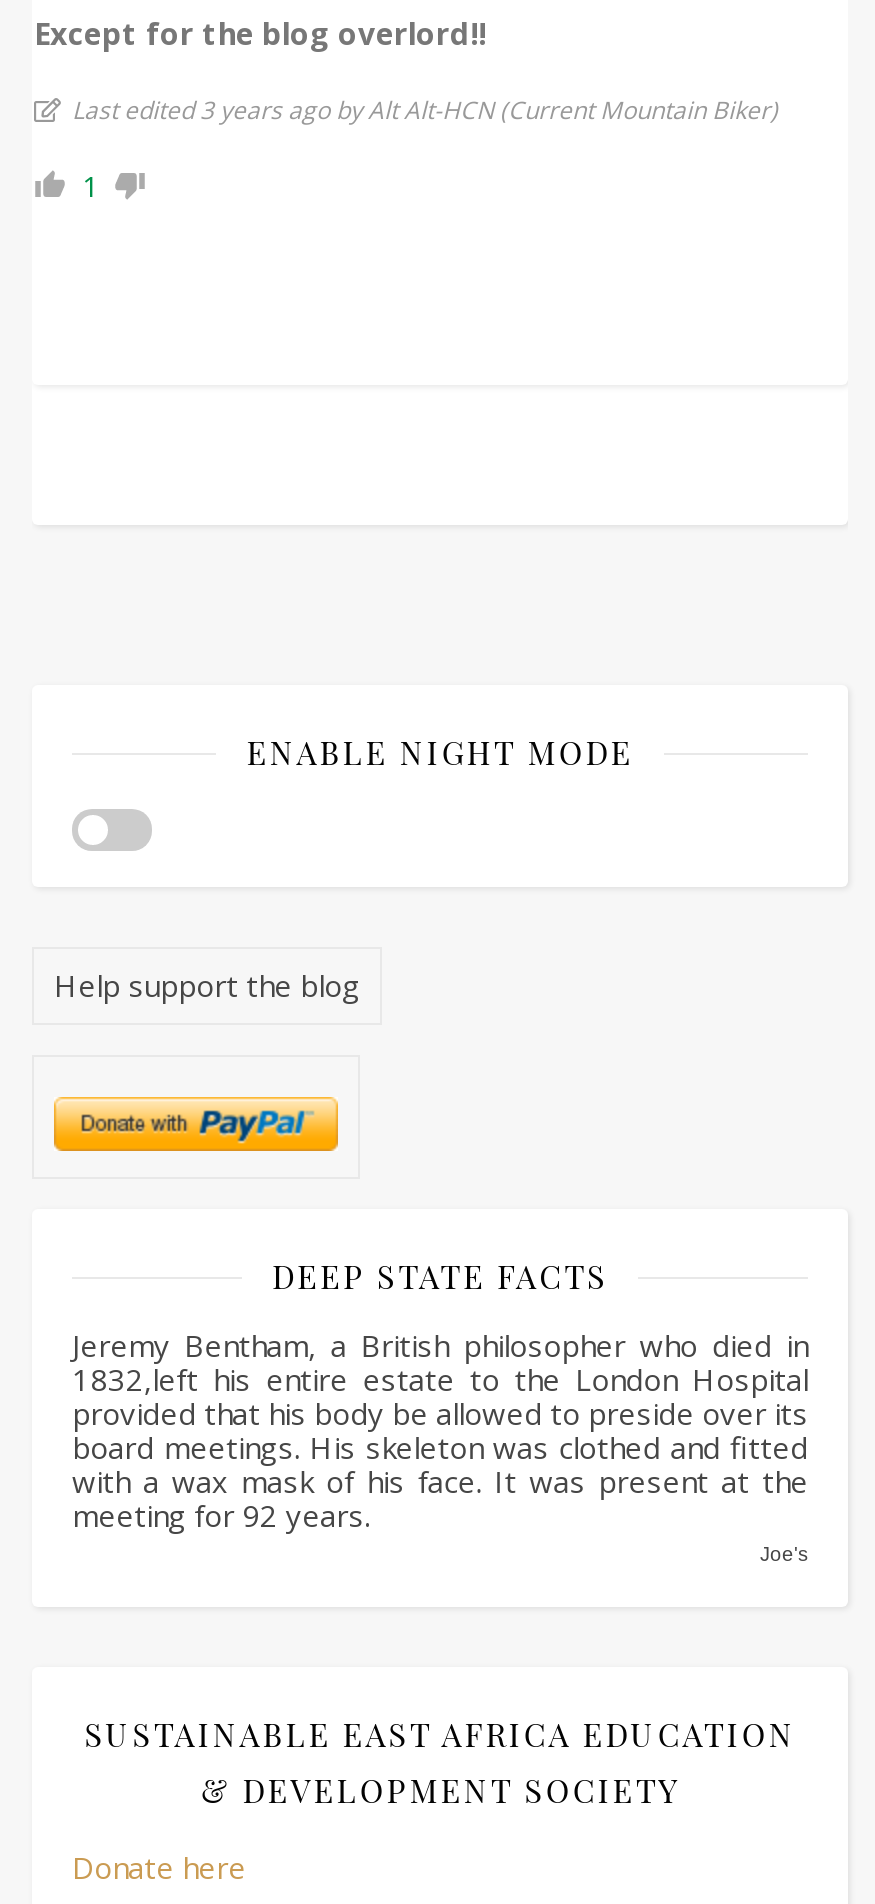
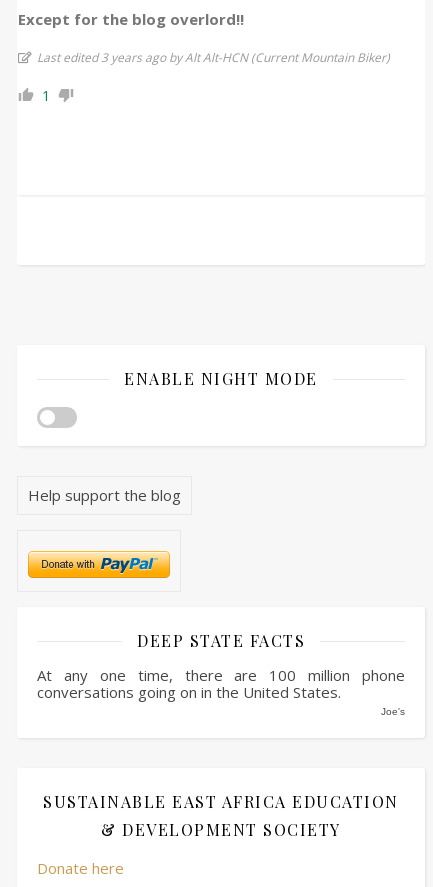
[72,1324,808,1534] Jeremy Bentham, a British philosopher who died in | 1832,left his entire estate to the London Hospital | provided that his body be allowed to preside over its | board meetings. His skeleton was clothed and fitted | with a wax mask of his face. It was present at the | meeting for 92 years. -> [37,665,405,702] At any one time, there are 100 million phone | conversations going on in the United States.

